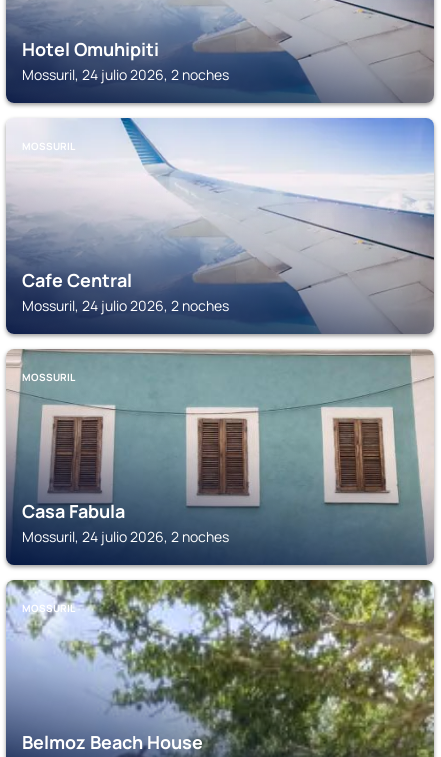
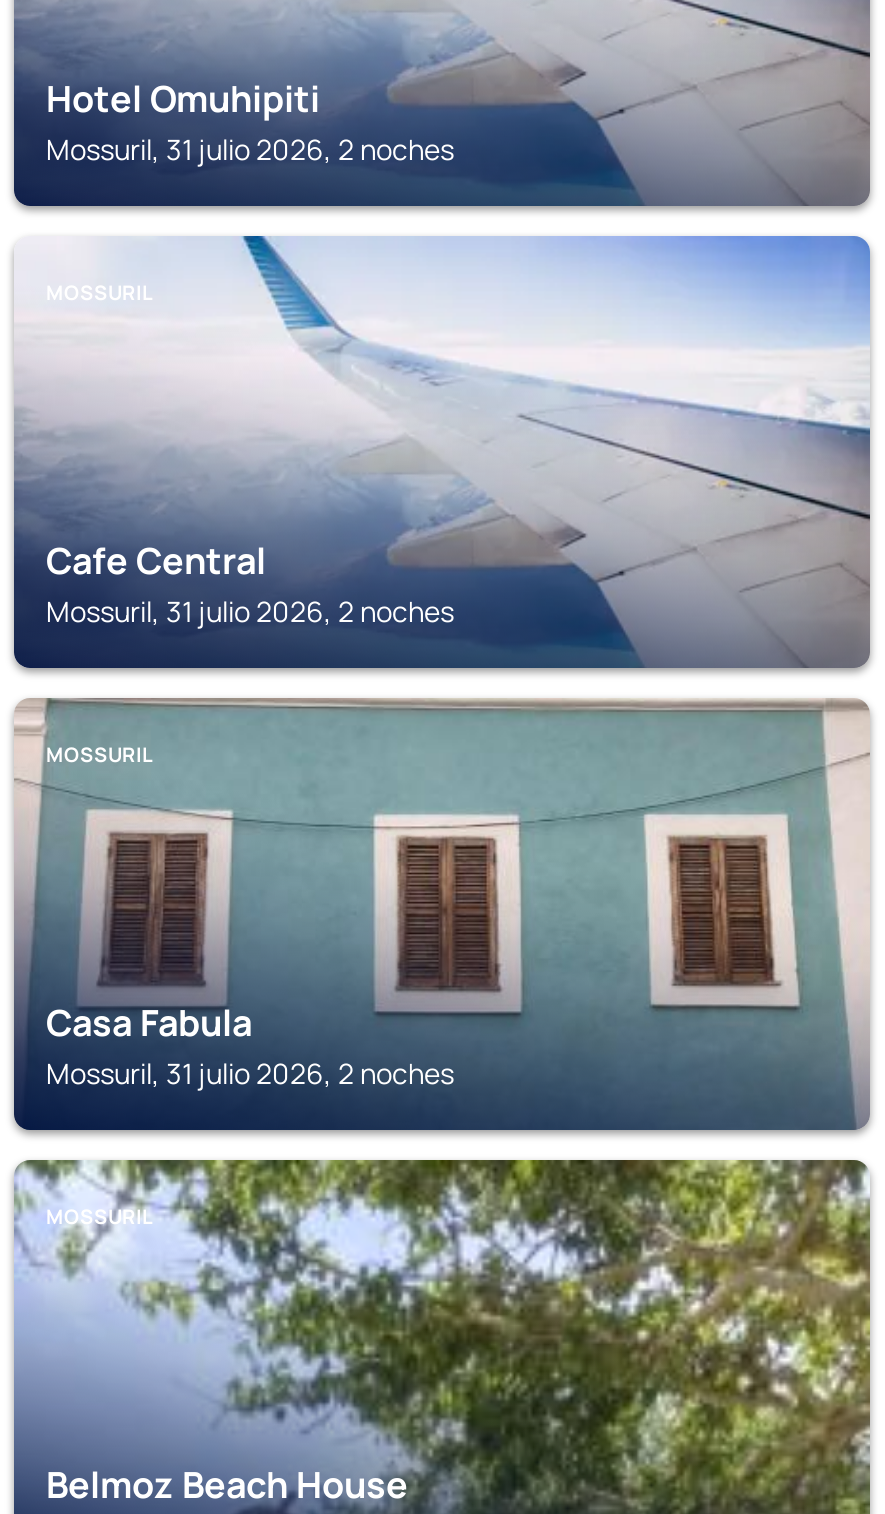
[22,65,229,84] Mossuril, 24 julio 2026, 2 noches -> [46,130,454,168] Mossuril, 31 julio 2026, 2 noches
[22,296,229,315] Mossuril, 24 julio 2026, 2 noches -> [46,592,454,630] Mossuril, 31 julio 2026, 2 noches
[22,527,229,546] Mossuril, 24 julio 2026, 2 noches -> [46,1054,454,1092] Mossuril, 31 julio 2026, 2 noches

